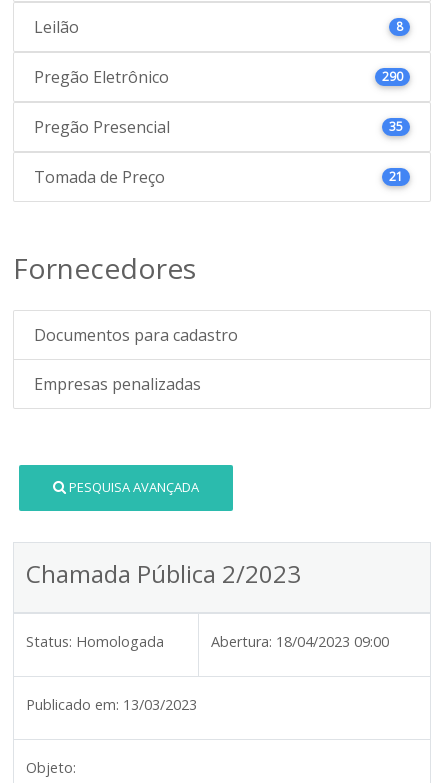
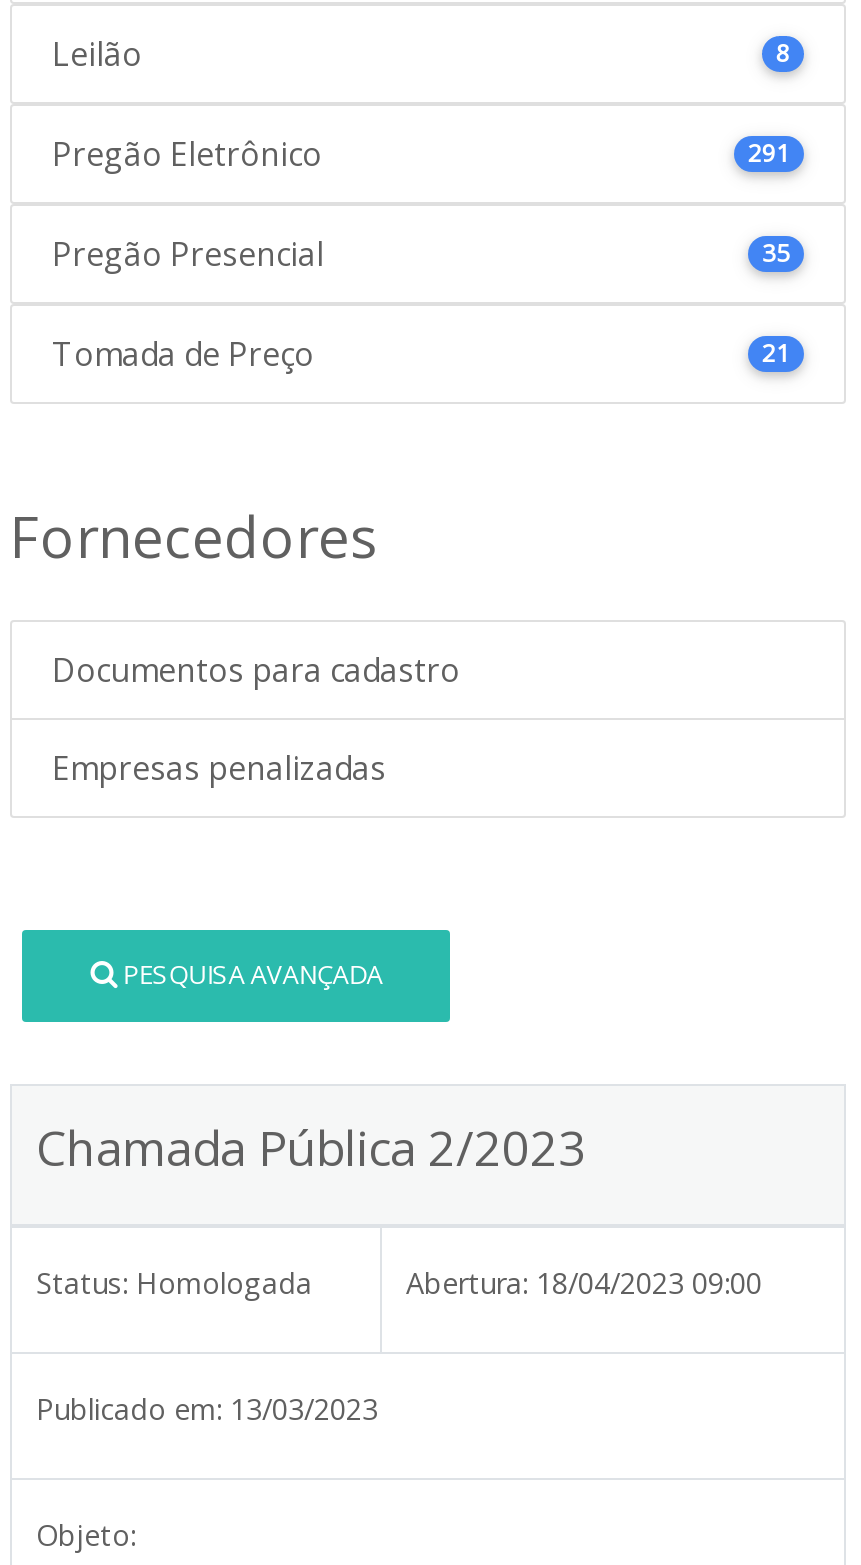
[382,68,403,85] 290 -> [748,136,790,170] 291

